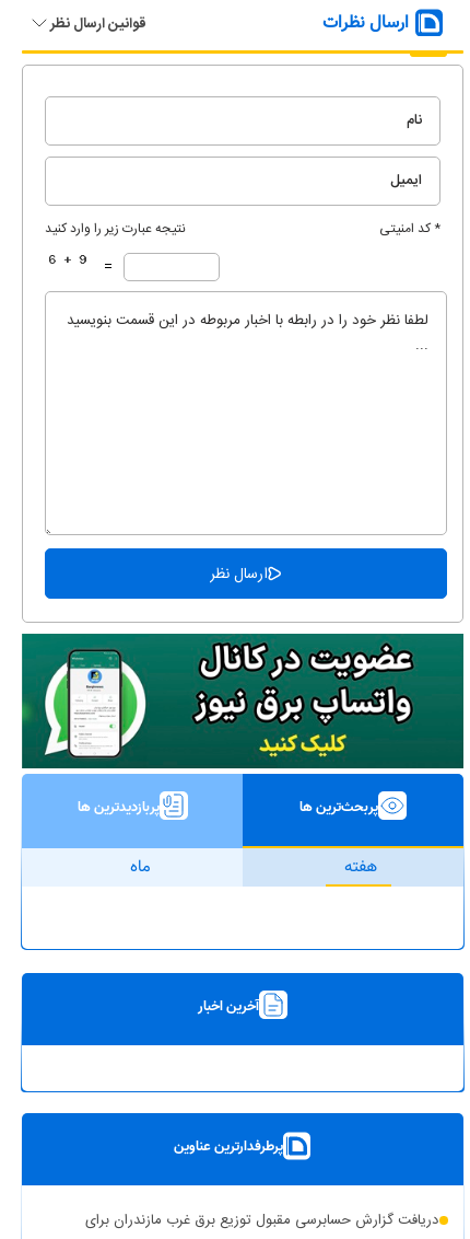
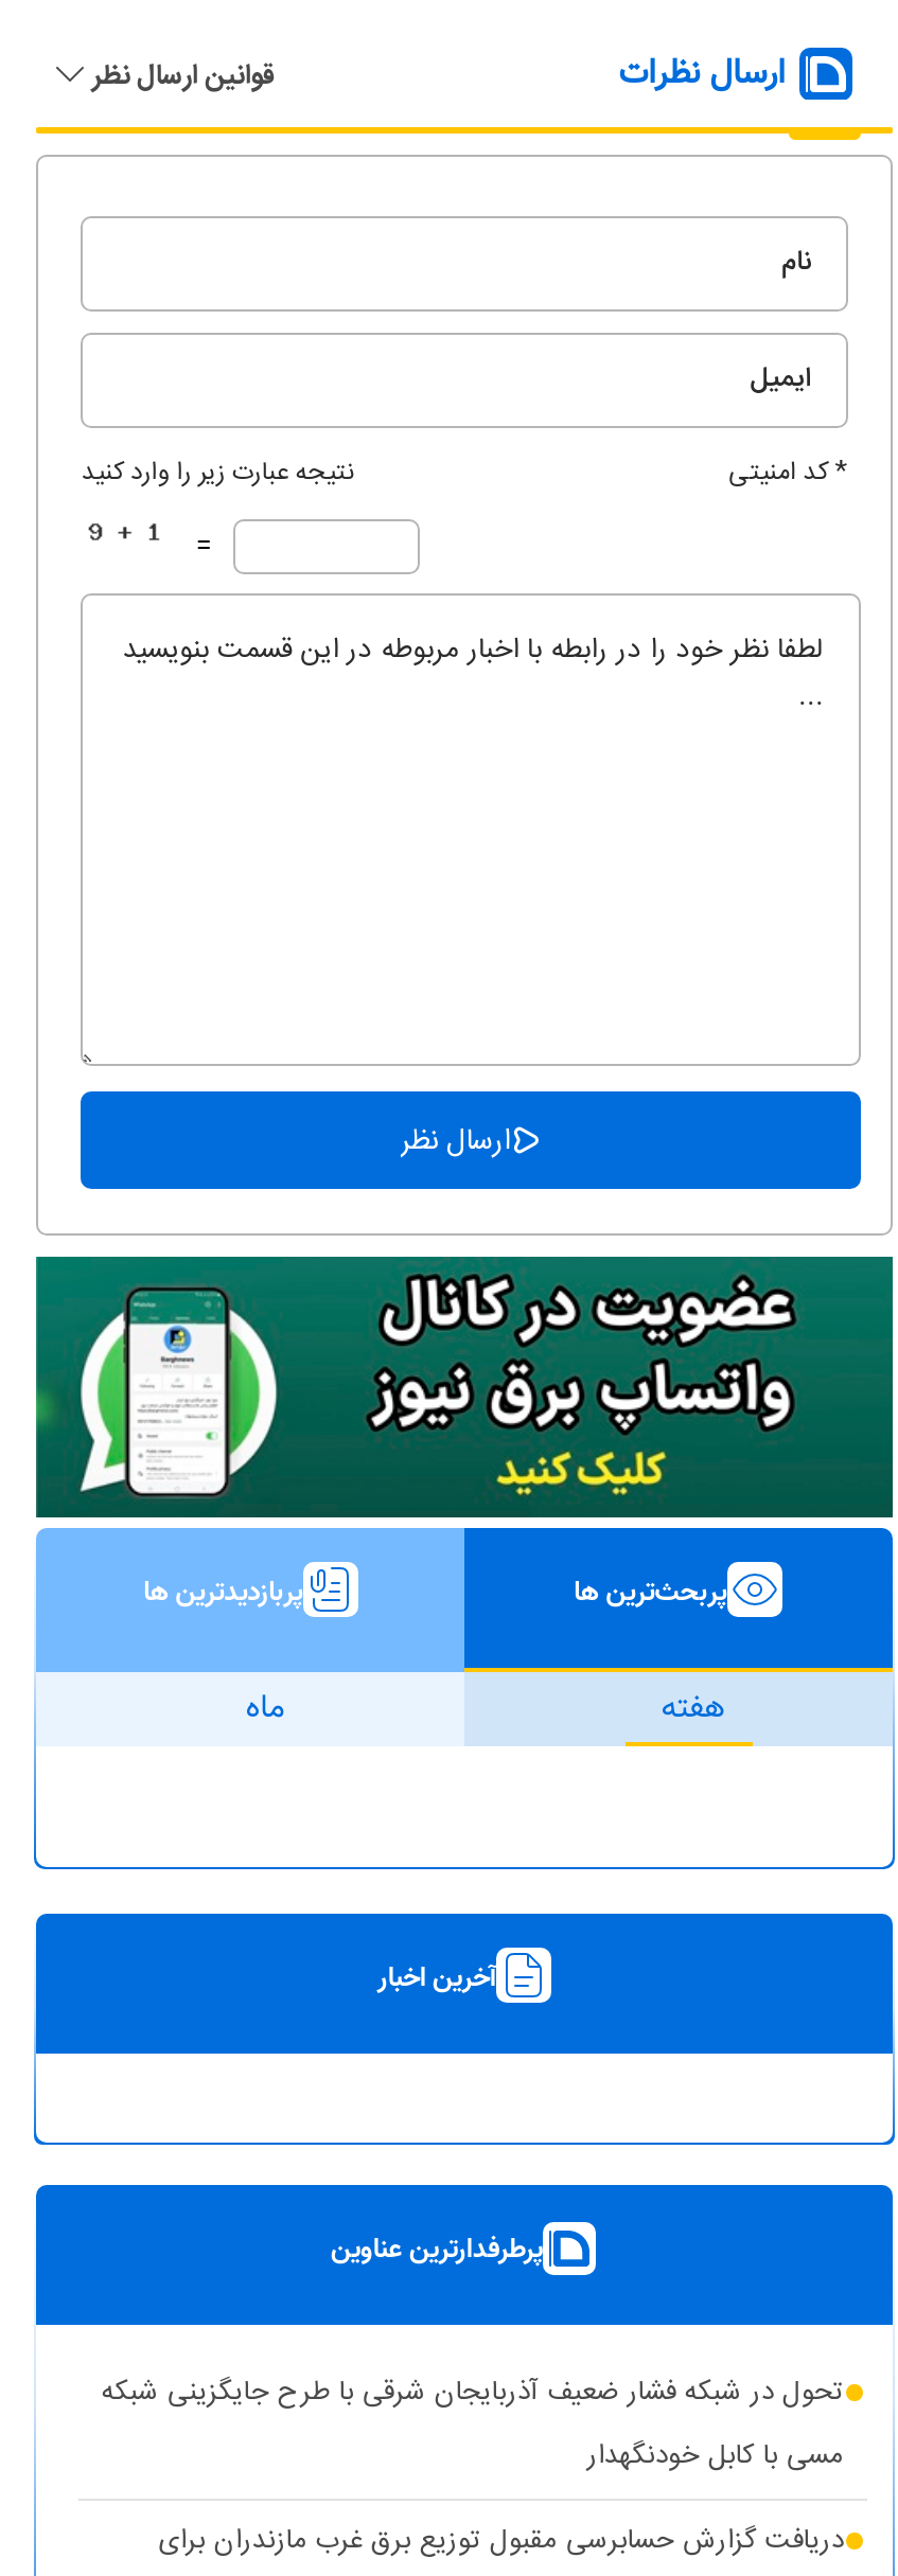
none -> [102,2368,844,2479] تحول در شبکه فشار ضعیف آذربایجان شرقی با طرح جایگزینی شبکه | مسی با کابل خودنگهدار

